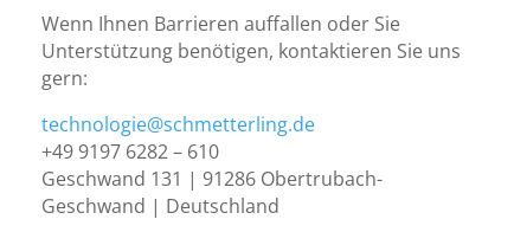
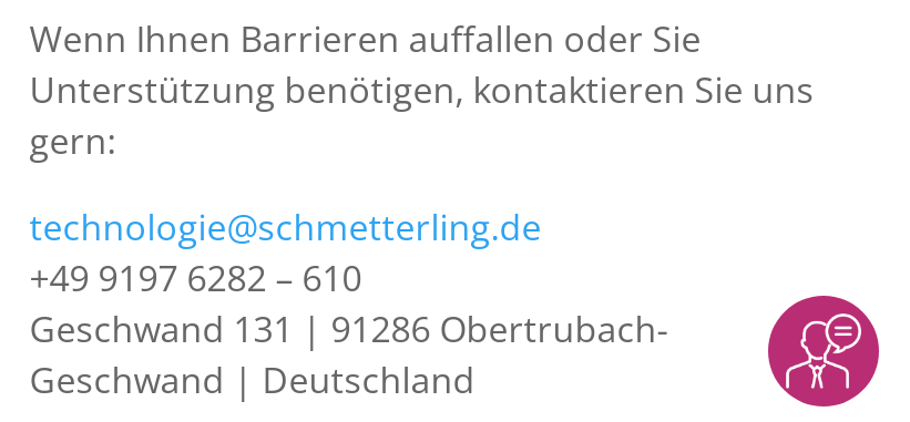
none -> [766,294,881,409] [image]

